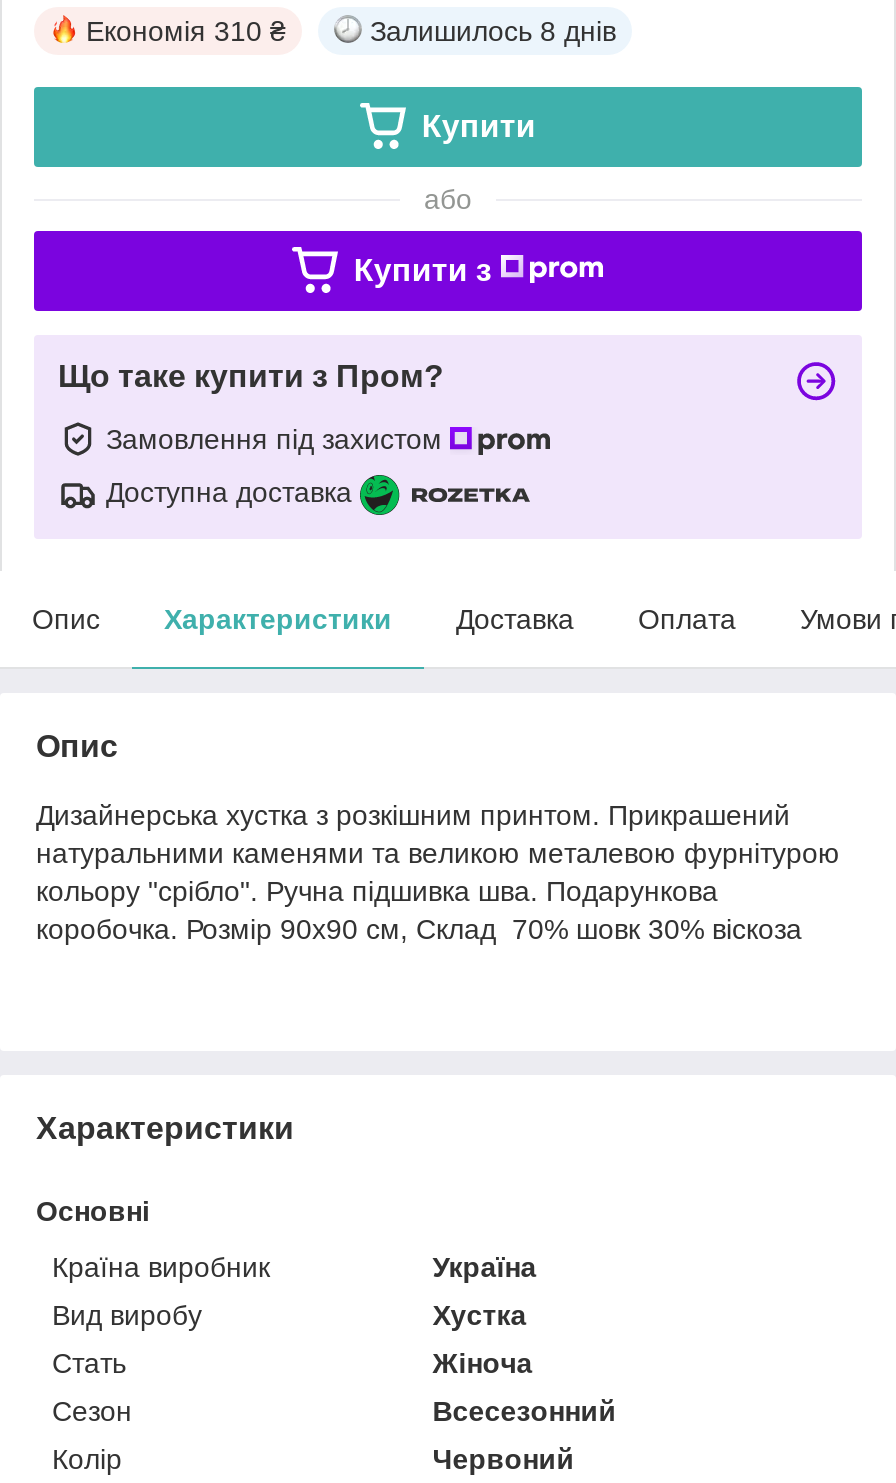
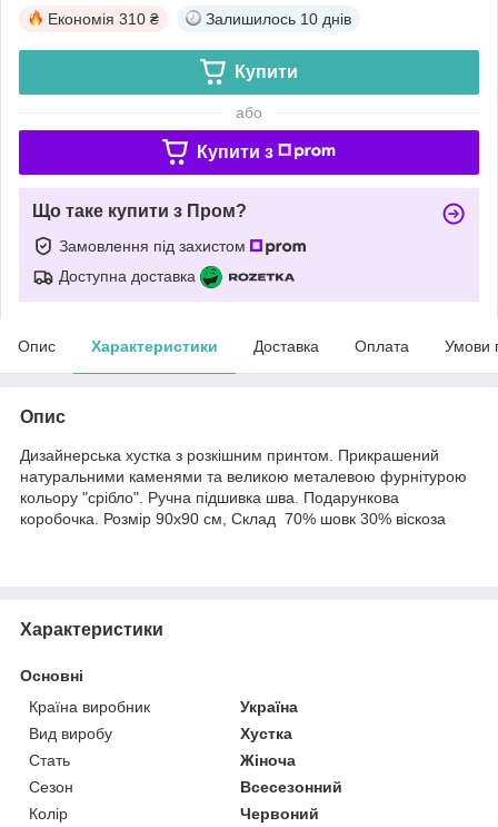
[370,15,616,47] Залишилось 8 днів -> [206,10,351,28] Залишилось 10 днів

